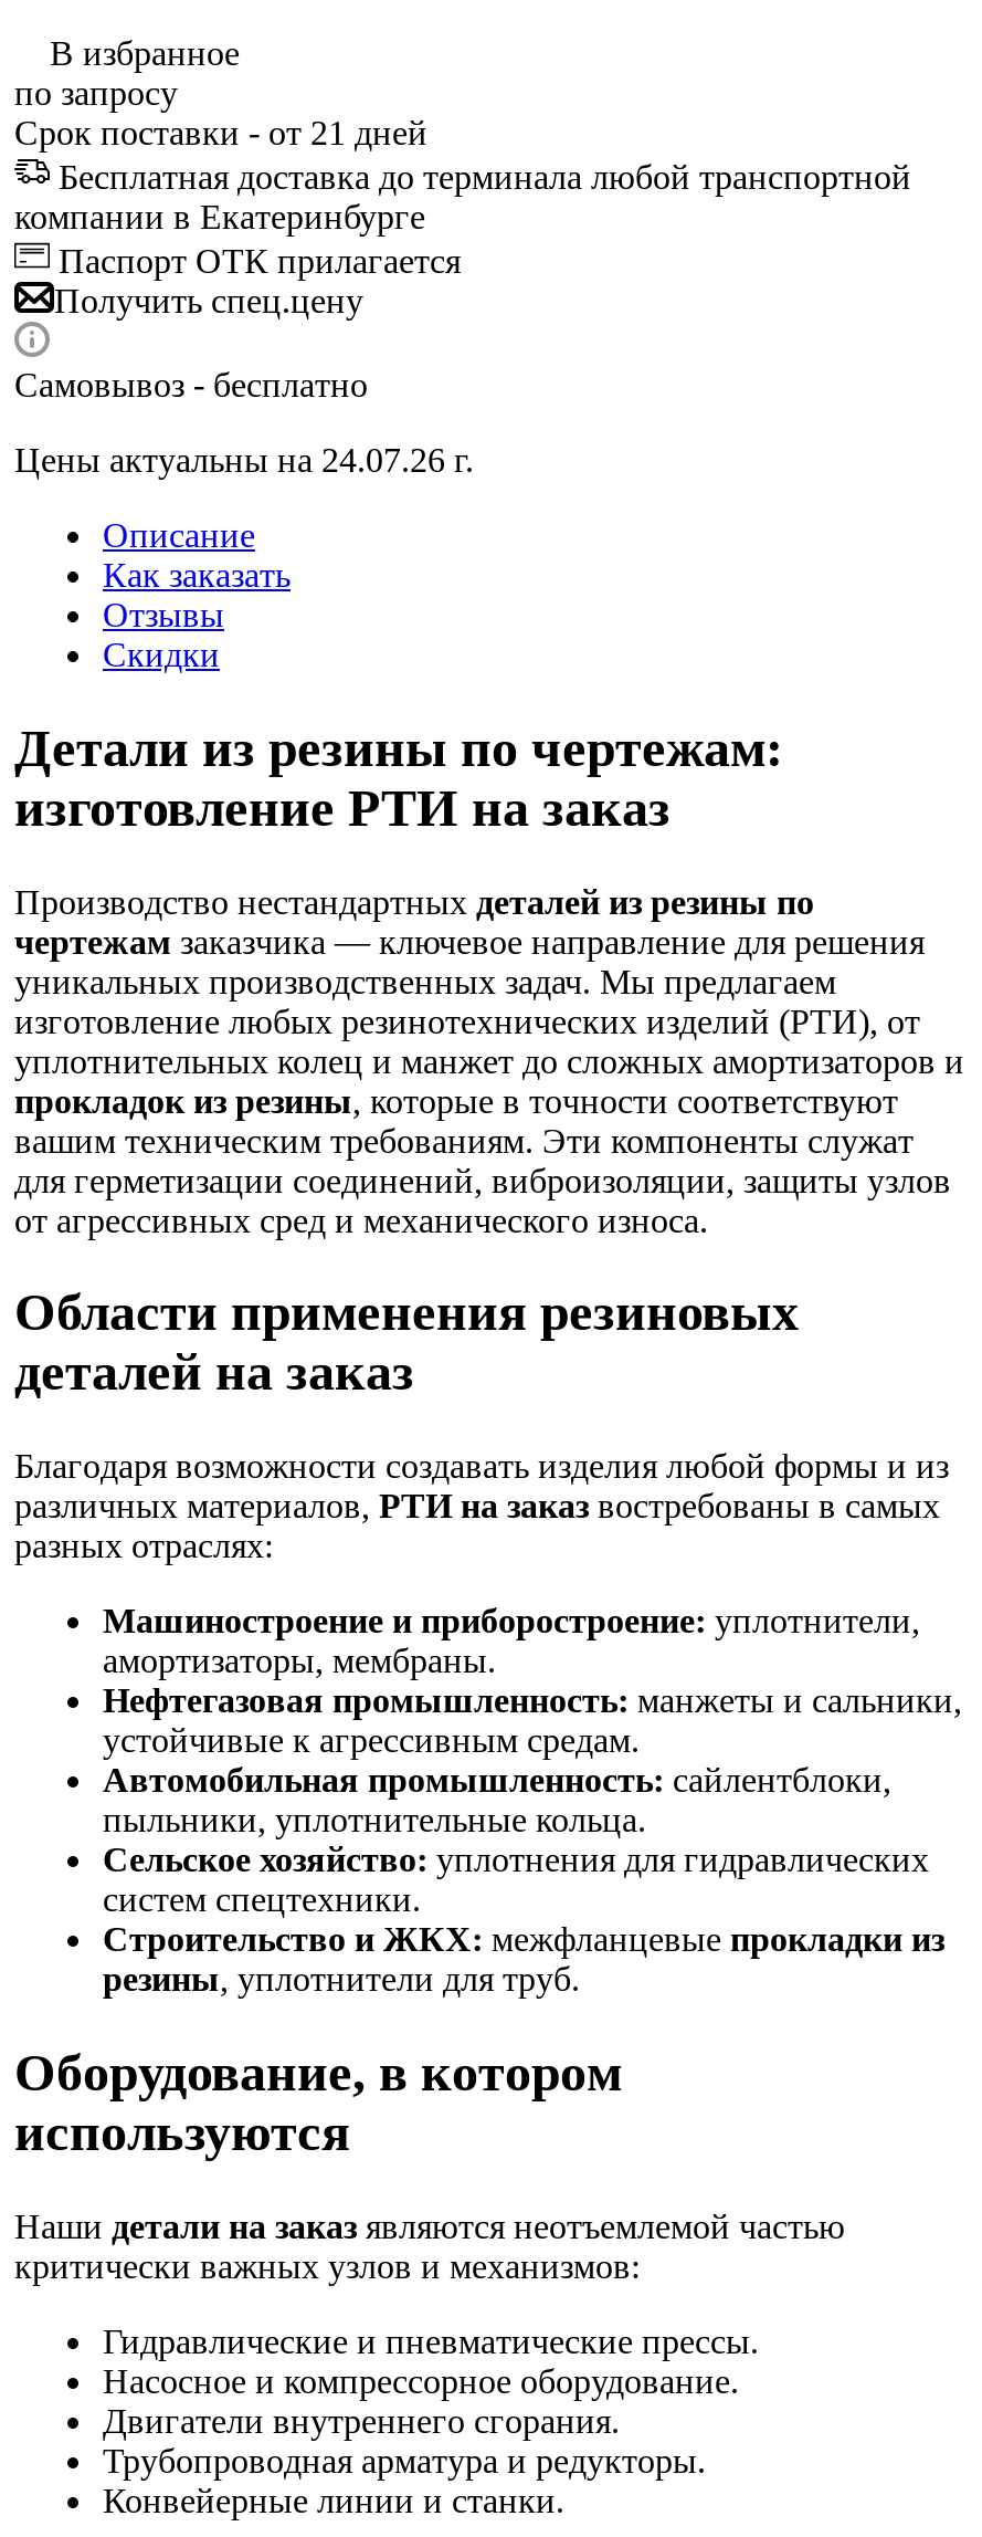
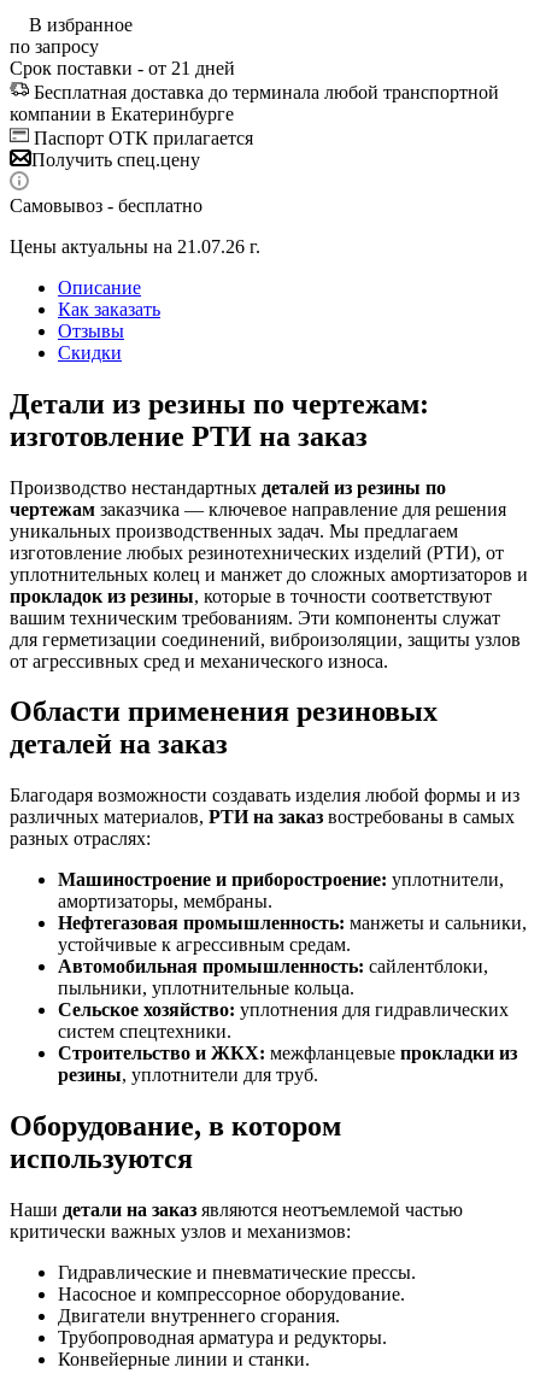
[14,441,474,478] Цены актуальны на 24.07.26 г. -> [10,236,260,257] Цены актуальны на 21.07.26 г.

